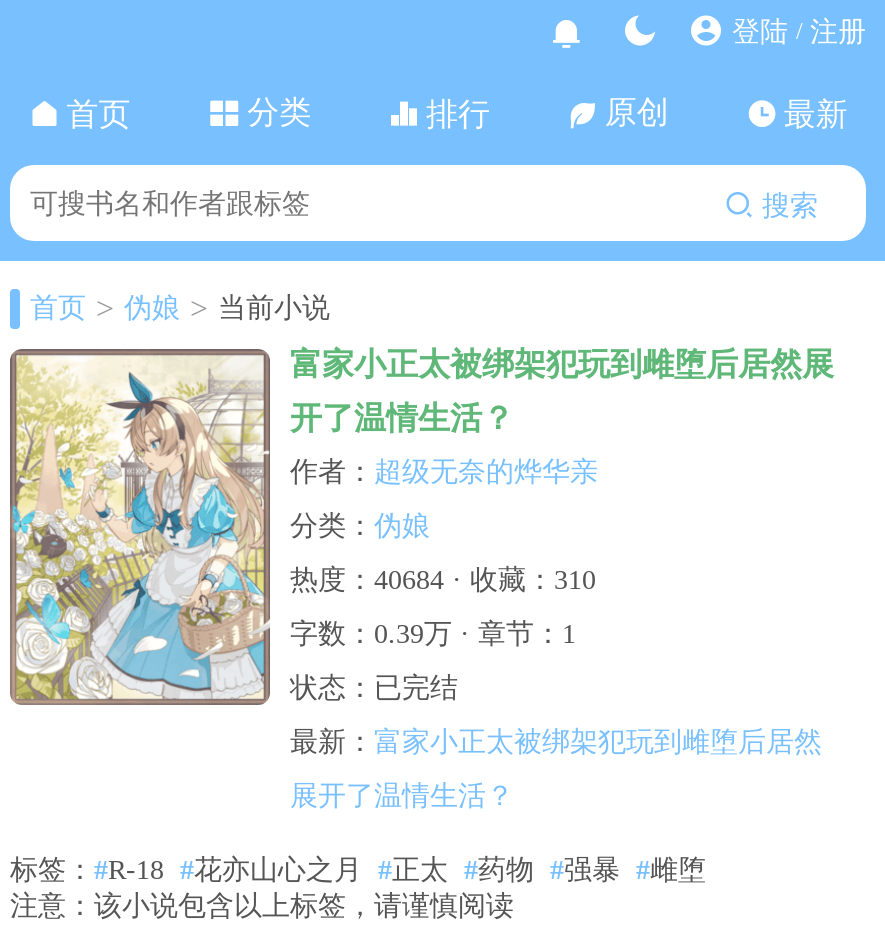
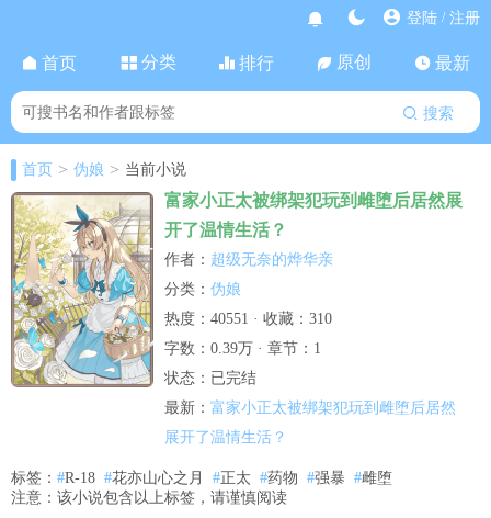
[290,565,596,595] 热度：40684 · 收藏：310 -> [164,311,332,327] 热度：40551 · 收藏：310

